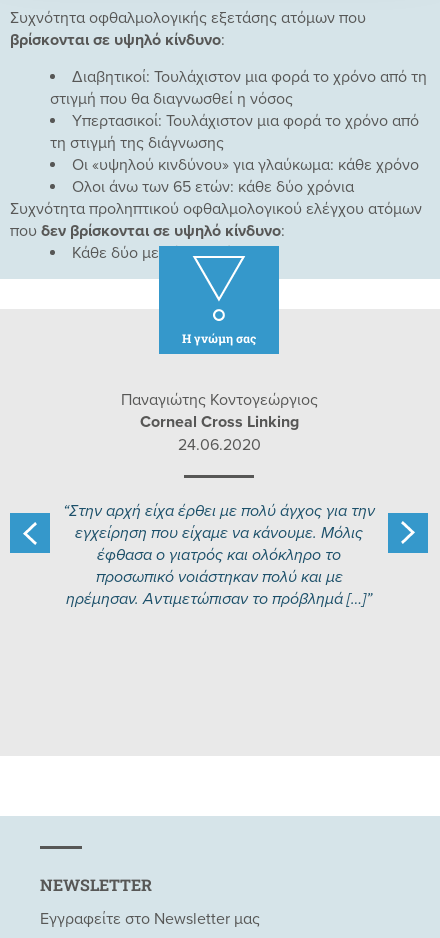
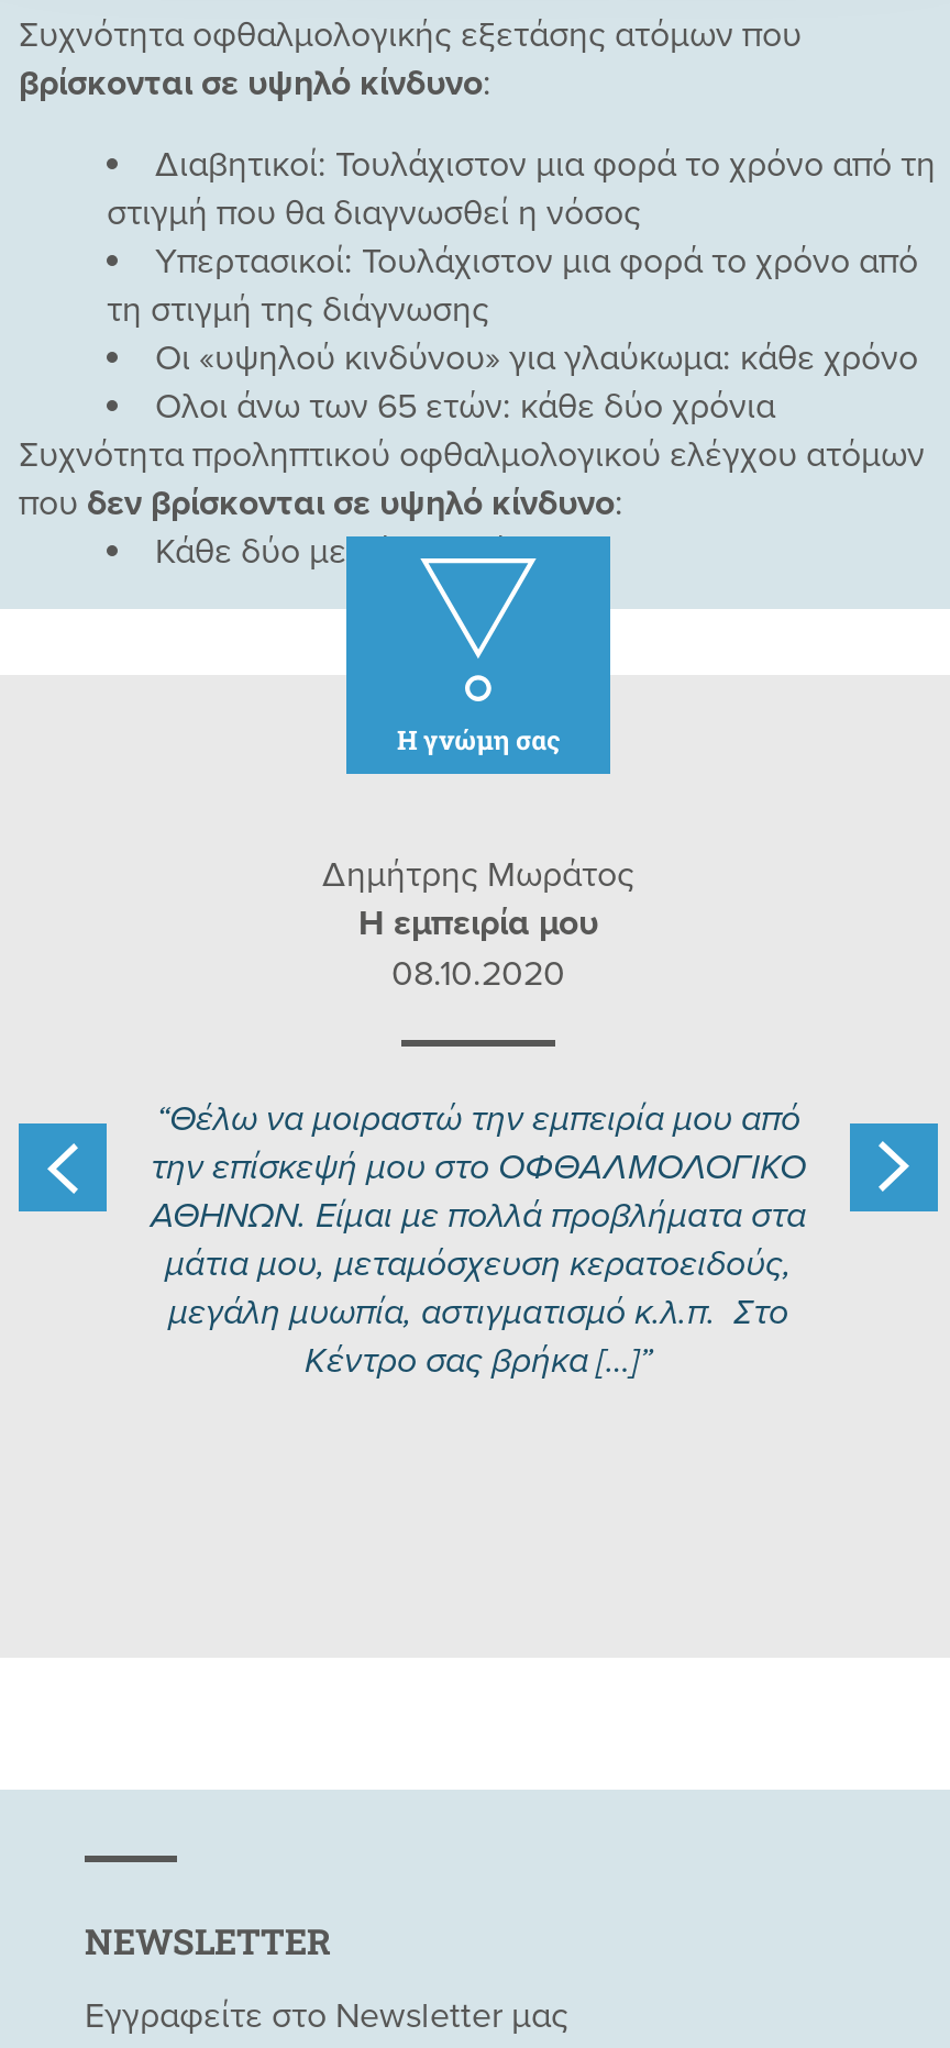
[120,390,317,455] Παναγιώτης Κοντογεώργιος | Corneal Cross Linking | 24.06.2020 -> [322,854,634,997] Δημήτρης Μωράτος | Η εμπειρία μου | 08.10.2020
[66,501,375,609] Στην αρχή είχα έρθει με πολύ άγχος για την | εγχείρηση που είχαμε να κάνουμε. Μόλις | έφθασα ο γιατρός και ολόκληρο το | προσωπικό νοιάστηκαν πολύ και με | ηρέμησαν. Αντιμετώπισαν το πρόβλημά[…] -> [151,1098,806,1384] Θέλω να μοιραστώ την εμπειρία μου από | την επίσκεψή μου στο ΟΦΘΑΛΜΟΛΟΓΙΚΟ | ΑΘΗΝΩΝ. Είμαι με πολλά προβλήματα στα | μάτια μου, μεταμόσχευση κερατοειδούς, | μεγάλη μυωπία, αστιγματισμό κ.λ.π. Στο | Κέντρο σας βρήκα […]

